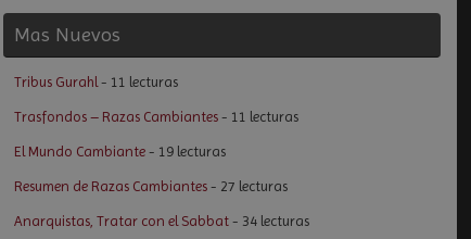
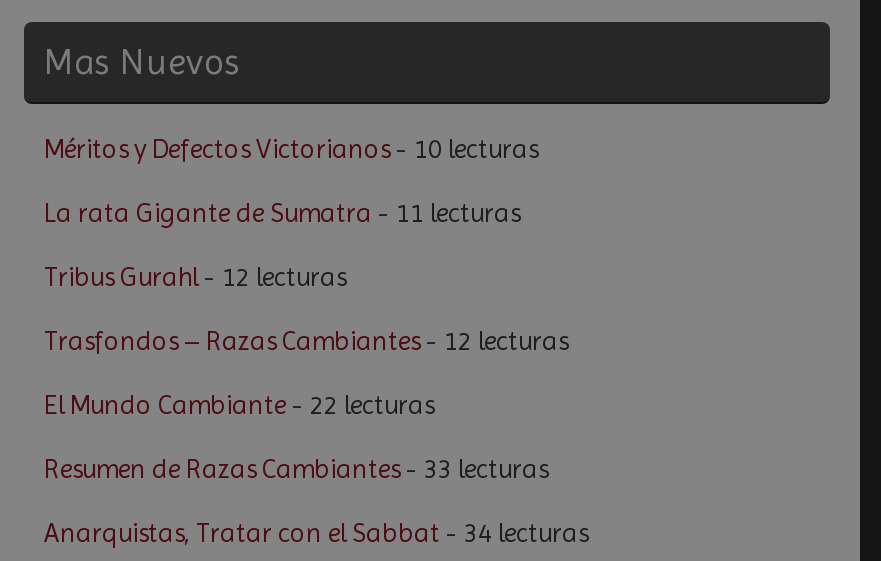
[14,74,298,195] Tribus Gurahl - 11 lecturas | Trasfondos – Razas Cambiantes - 11 lecturas | El Mundo Cambiante - 19 lecturas | Resumen de Razas Cambiantes - 27 lecturas -> [44,134,568,484] Méritos y Defectos Victorianos - 10 lecturas | La rata Gigante de Sumatra - 11 lecturas | Tribus Gurahl - 12 lecturas | Trasfondos – Razas Cambiantes - 12 lecturas | El Mundo Cambiante - 22 lecturas | Resumen de Razas Cambiantes - 33 lecturas

